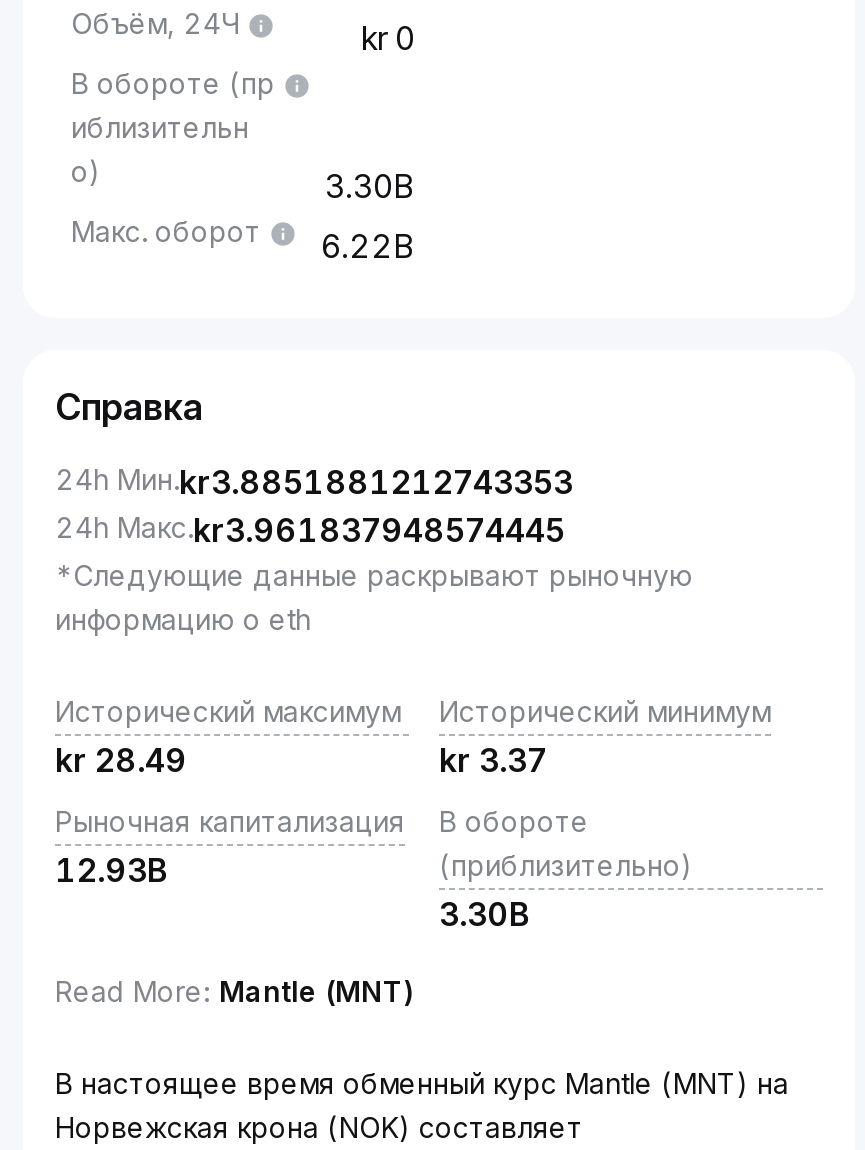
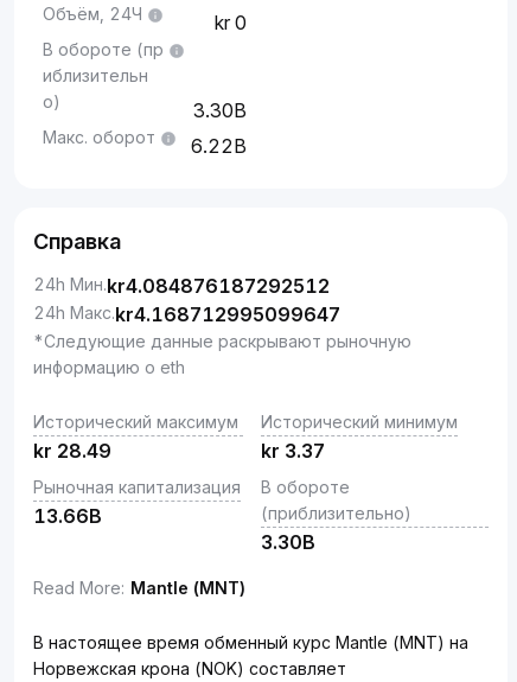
[55,462,573,502] 24h Мин.kr3.8851881212743353 -> [33,274,330,298] 24h Мин.kr4.084876187292512
[55,510,565,550] 24h Макс.kr3.961837948574445 -> [33,302,340,326] 24h Макс.kr4.168712995099647
[55,850,169,890] 12.93B -> [33,504,102,528] 13.66B

